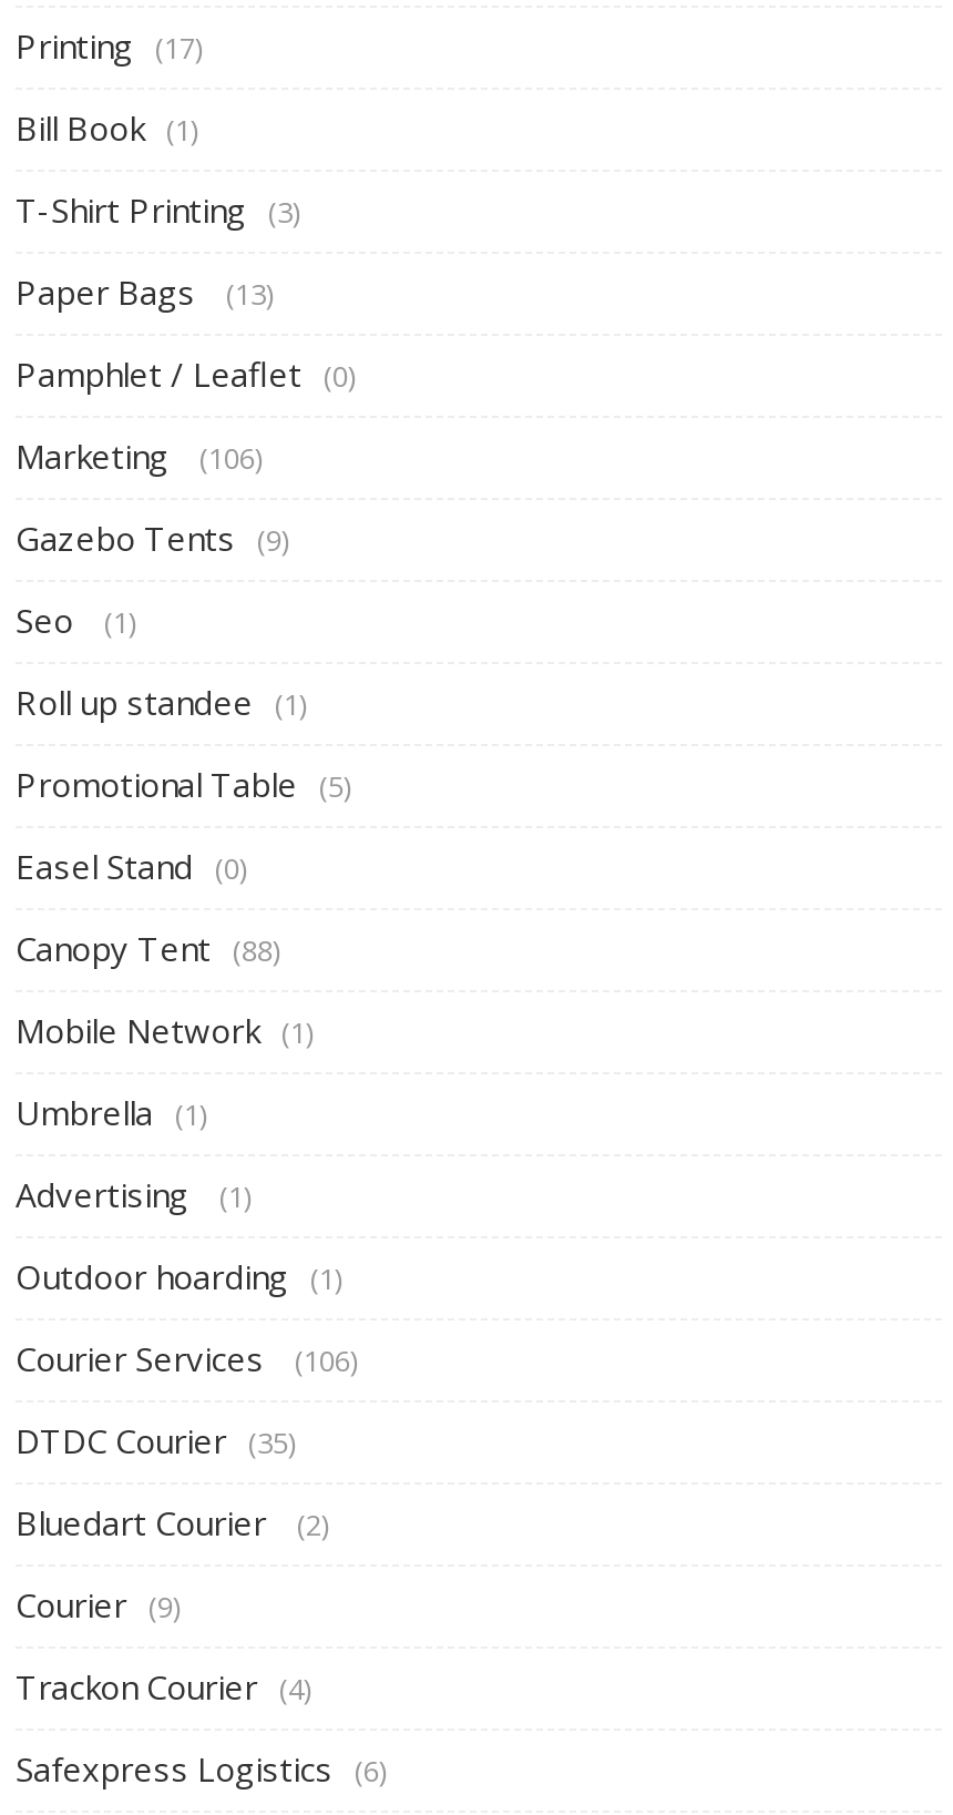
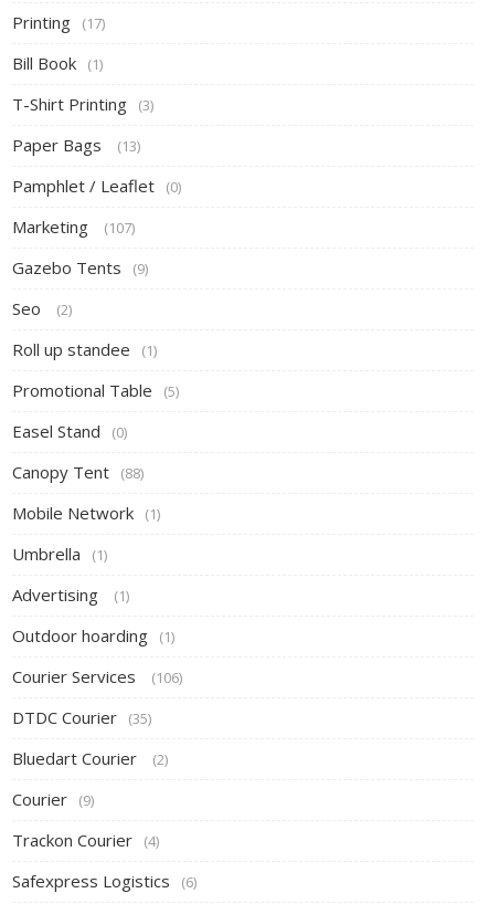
[16,434,262,479] Marketing (106) -> [12,216,135,238] Marketing (107)
[16,598,135,643] Seo (1) -> [12,298,72,320] Seo (2)

